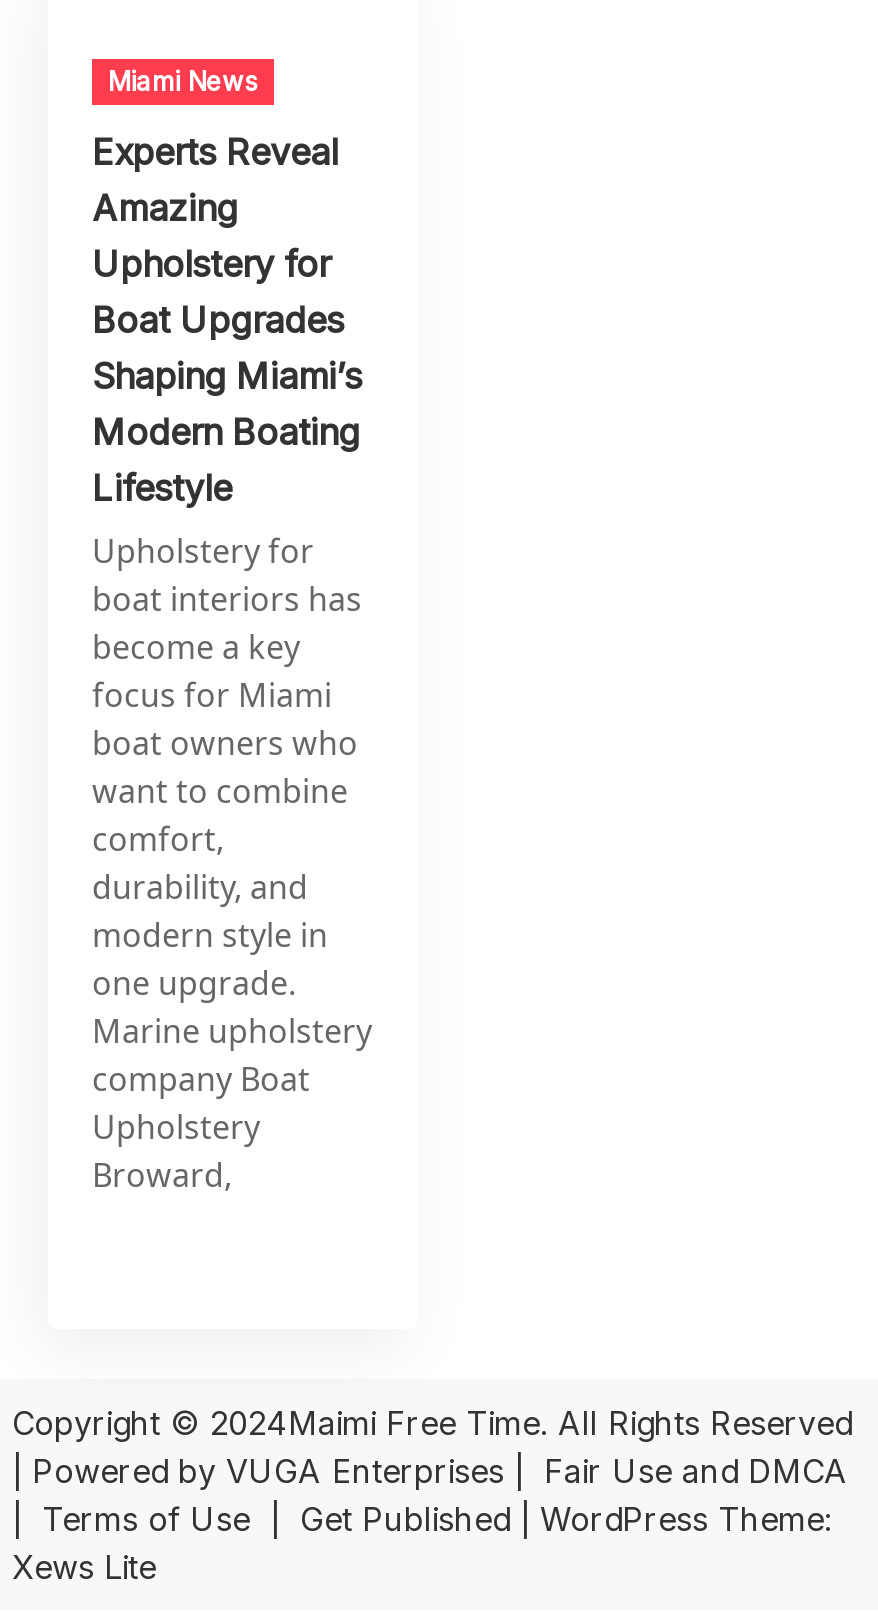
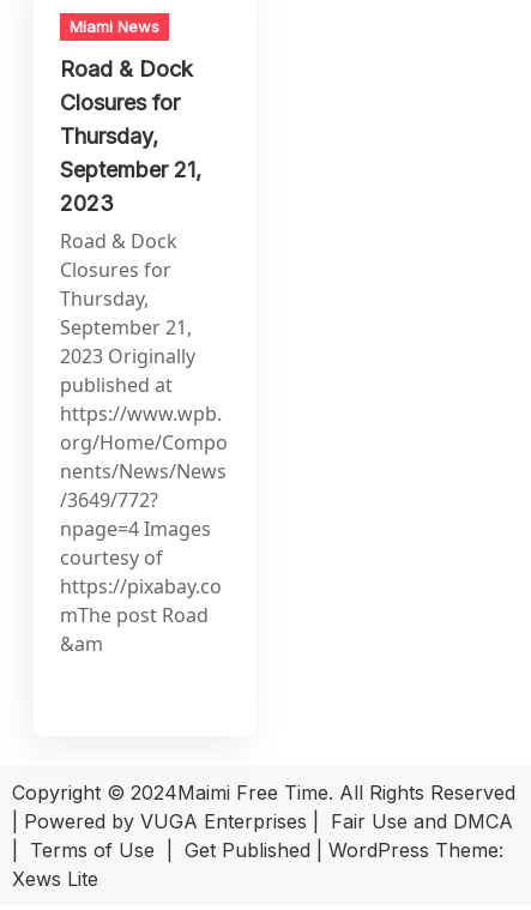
[92,130,362,508] Experts Reveal | Amazing | Upholstery for | Boat Upgrades | Shaping Miami’s | Modern Boating | Lifestyle -> [60,56,201,216] Road & Dock | Closures for | Thursday, | September 21, | 2023
[92,528,372,1196] Upholstery for | boat interiors has | become a key | focus for Miami | boat owners who | want to combine | comfort, | durability, and | modern style in | one upgrade. | Marine upholstery | company Boat | Upholstery | Broward, -> [60,228,228,657] Road & Dock | Closures for | Thursday, | September 21, | 2023 Originally | published at | https://www.wpb. | org/Home/Compo | nents/News/News | /3649/772? | npage=4 Images | courtesy of | https://pixabay.co | mThe post Road | &am

